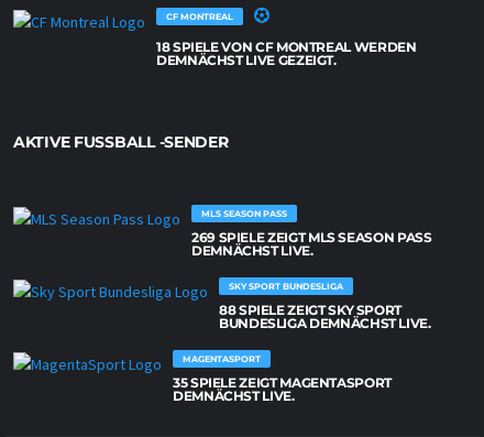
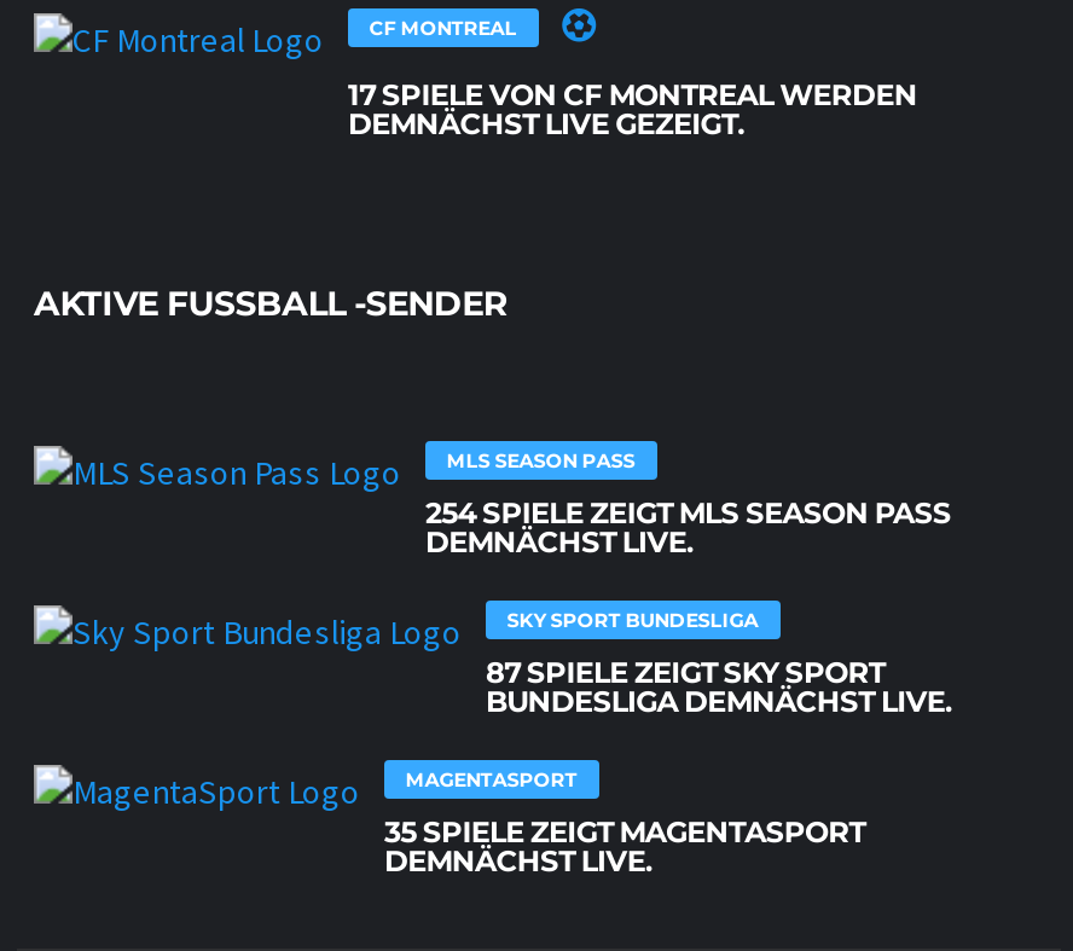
[156,39,416,55] 18 SPIELE VON CF MONTREAL WERDEN -> [348,77,917,113] 17 SPIELE VON CF MONTREAL WERDEN
[191,229,432,246] 269 SPIELE ZEIGT MLS SEASON PASS -> [425,495,951,531] 254 SPIELE ZEIGT MLS SEASON PASS
[219,302,402,318] 88 SPIELE ZEIGT SKY SPORT -> [486,654,884,690] 87 SPIELE ZEIGT SKY SPORT

